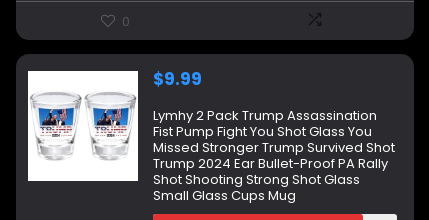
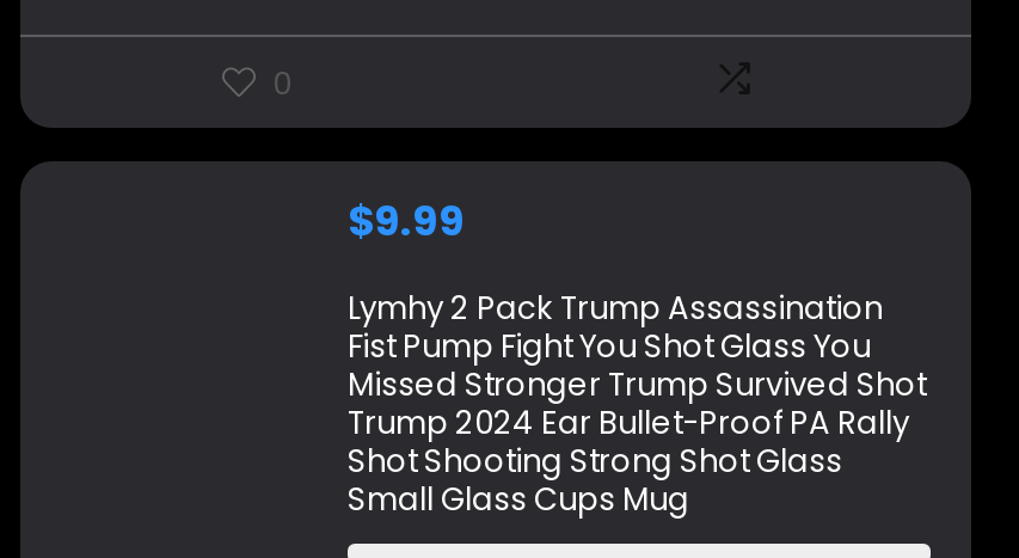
[27,70,139,182] [image] -> none

